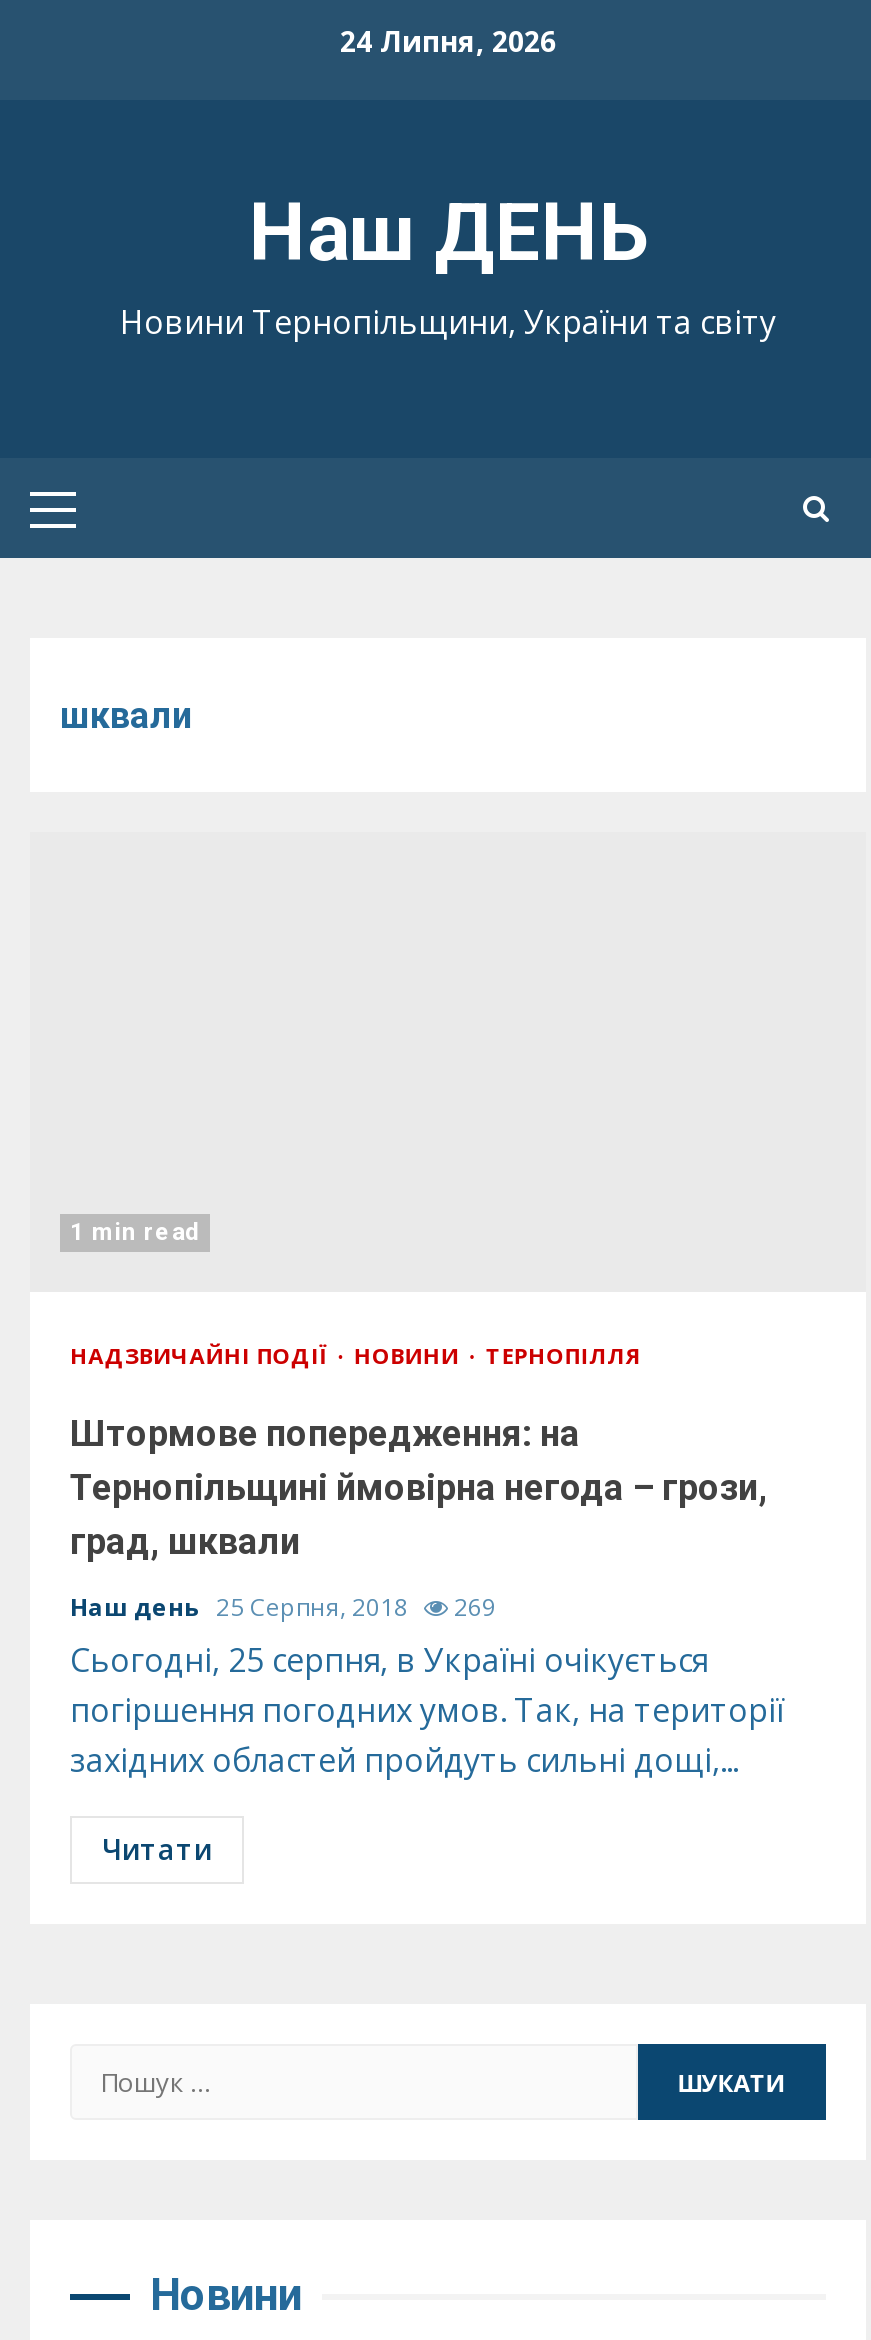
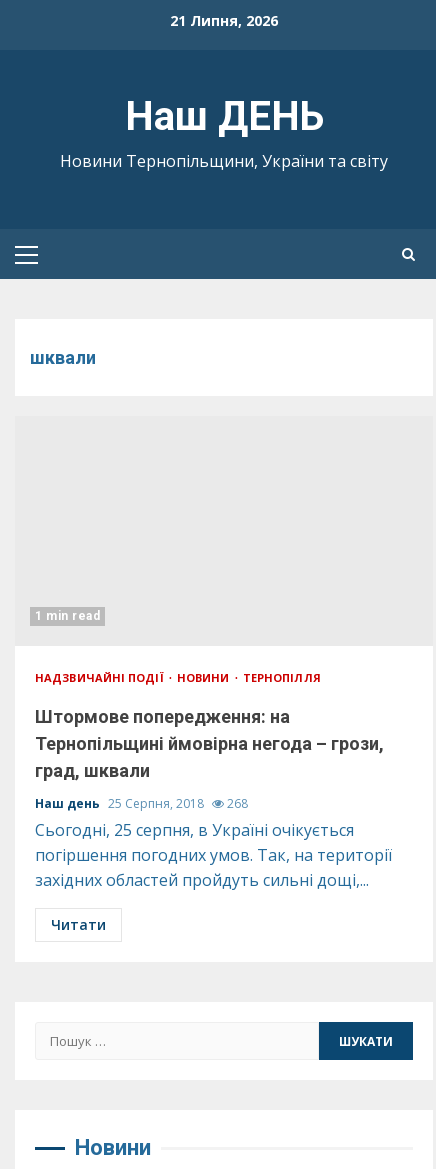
[340,22,556,60] 24 Липня, 2026 -> [170,11,278,30] 21 Липня, 2026
[70,1590,496,1624] Наш день 25 Серпня, 2018 269 -> [35,795,248,812] Наш день 25 Серпня, 2018 268

